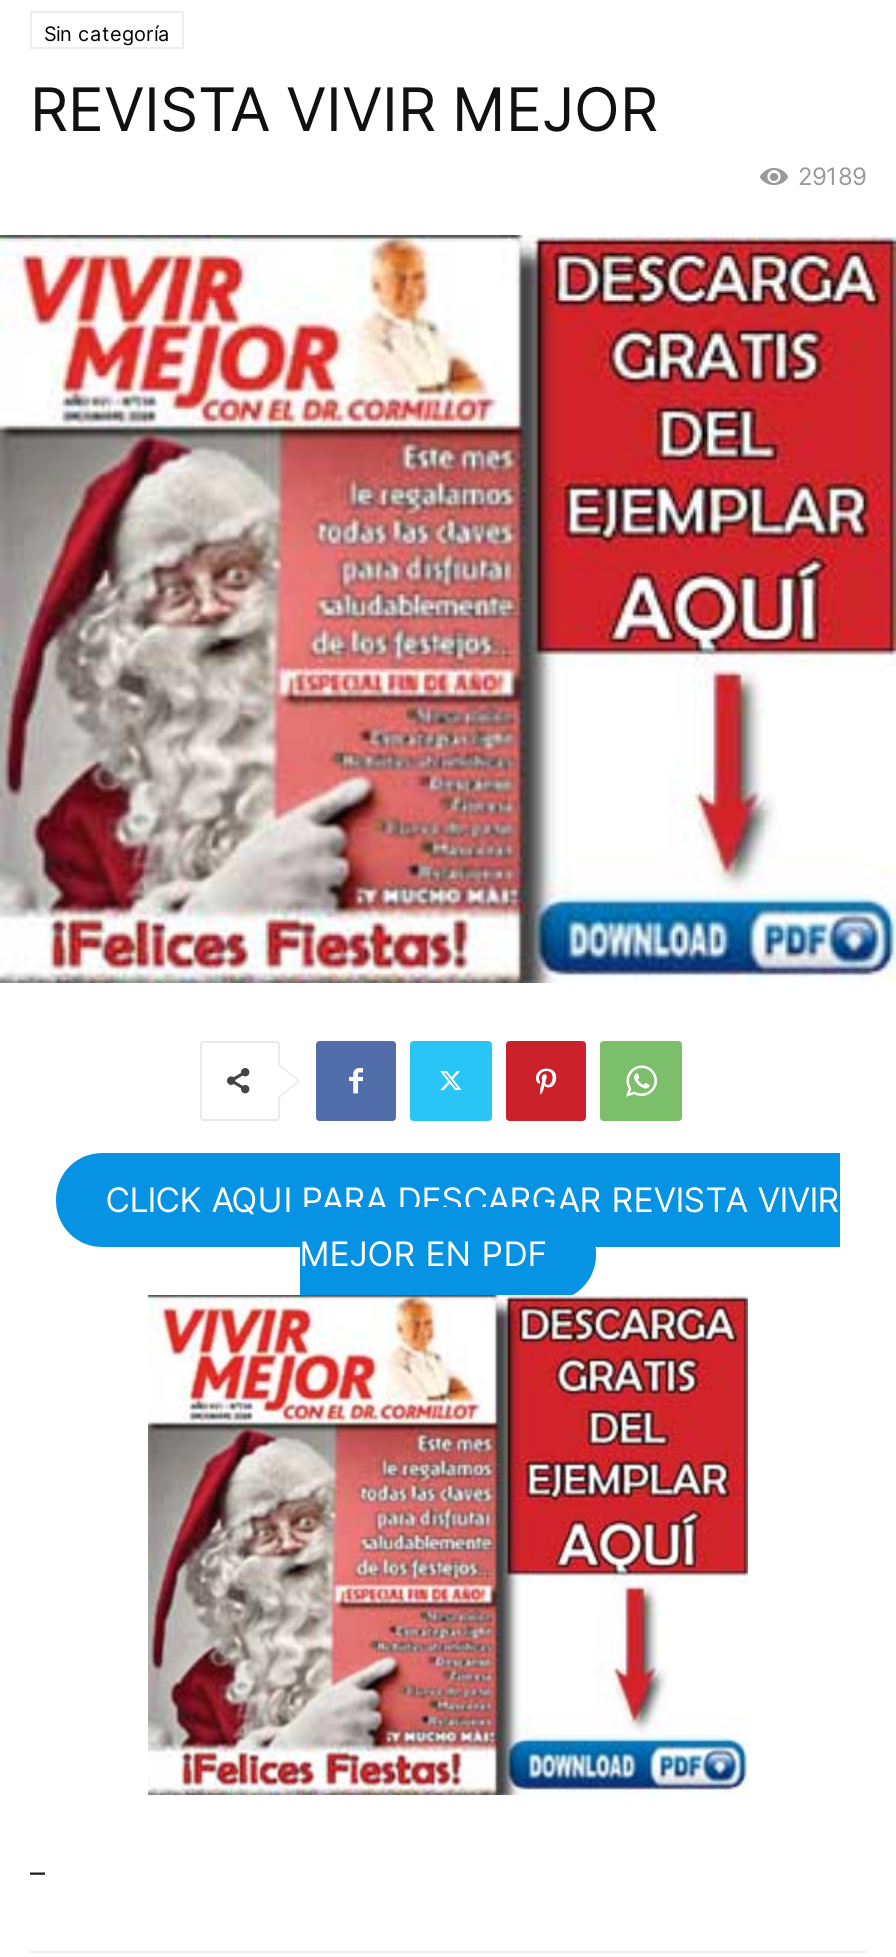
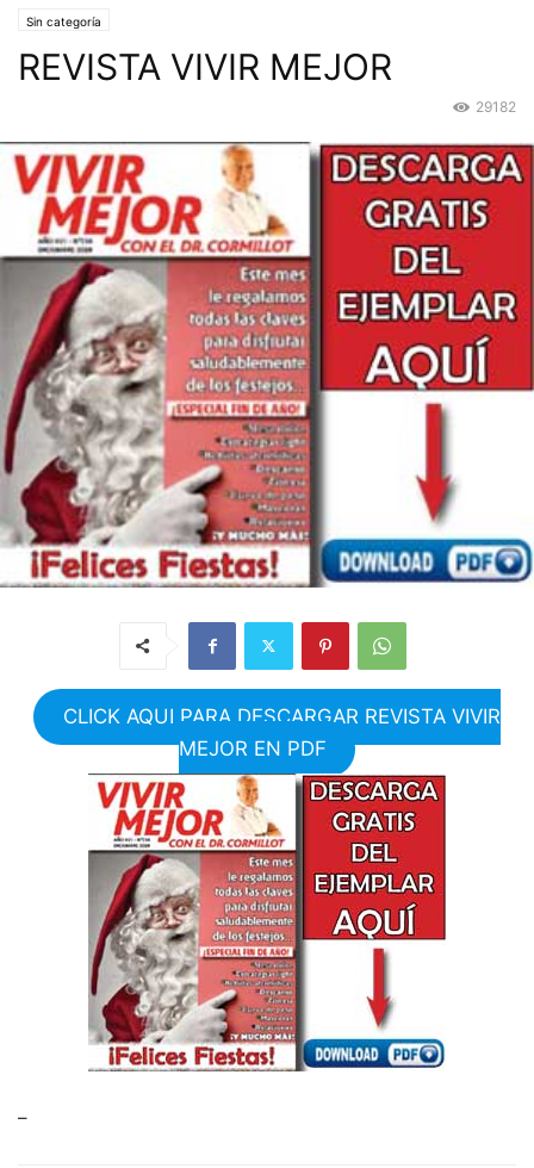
[798,161,866,191] 29189 -> [476,98,516,116] 29182

